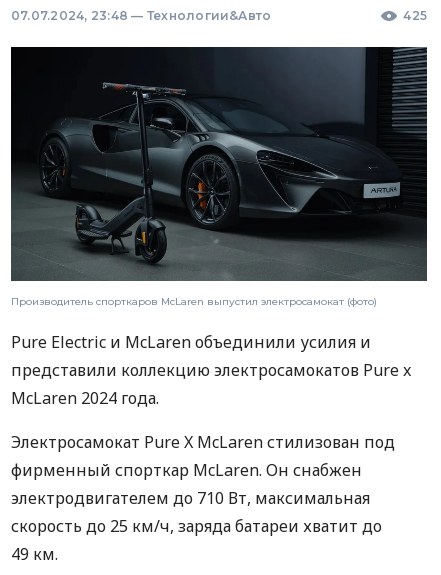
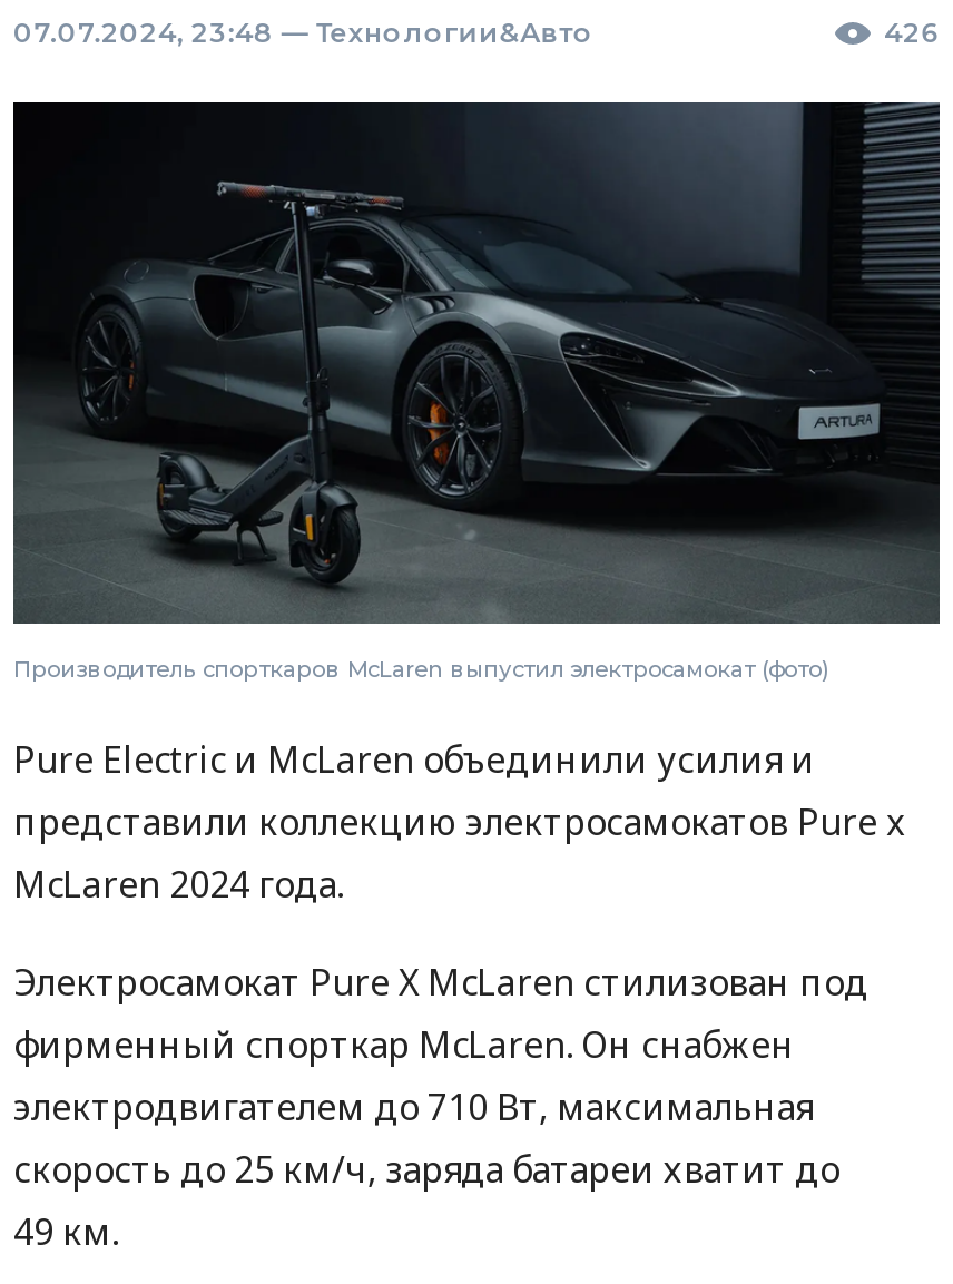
[403,8,427,23] 425 -> [885,16,940,49] 426

